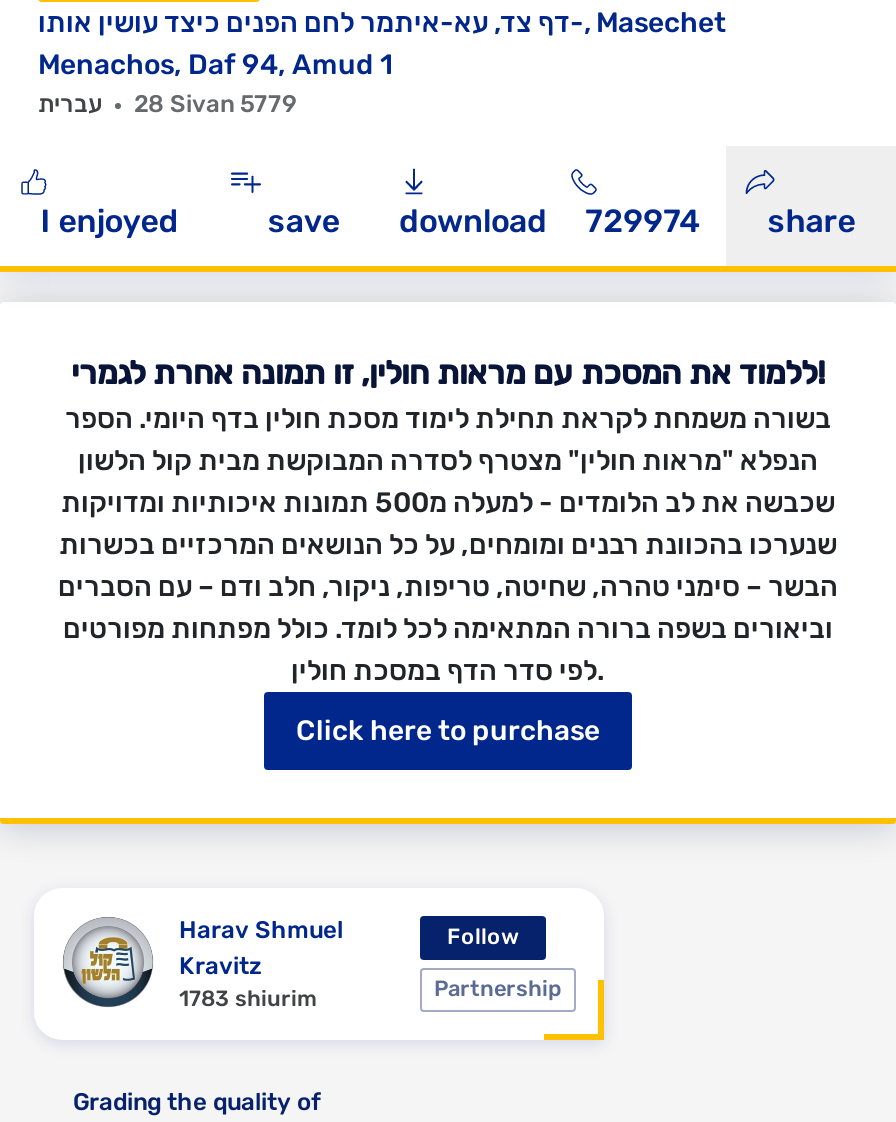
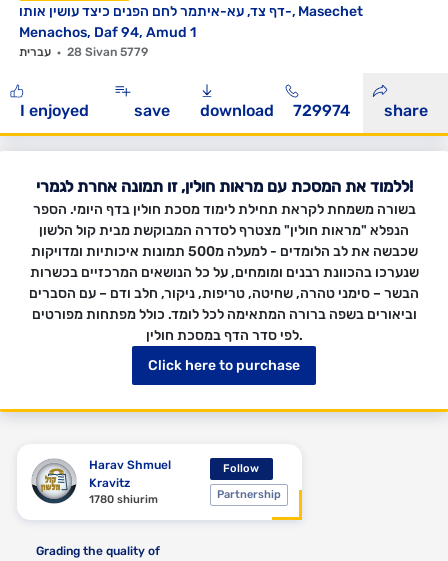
[179,986,317,1012] 1783 shiurim -> [89,493,158,506] 1780 shiurim

